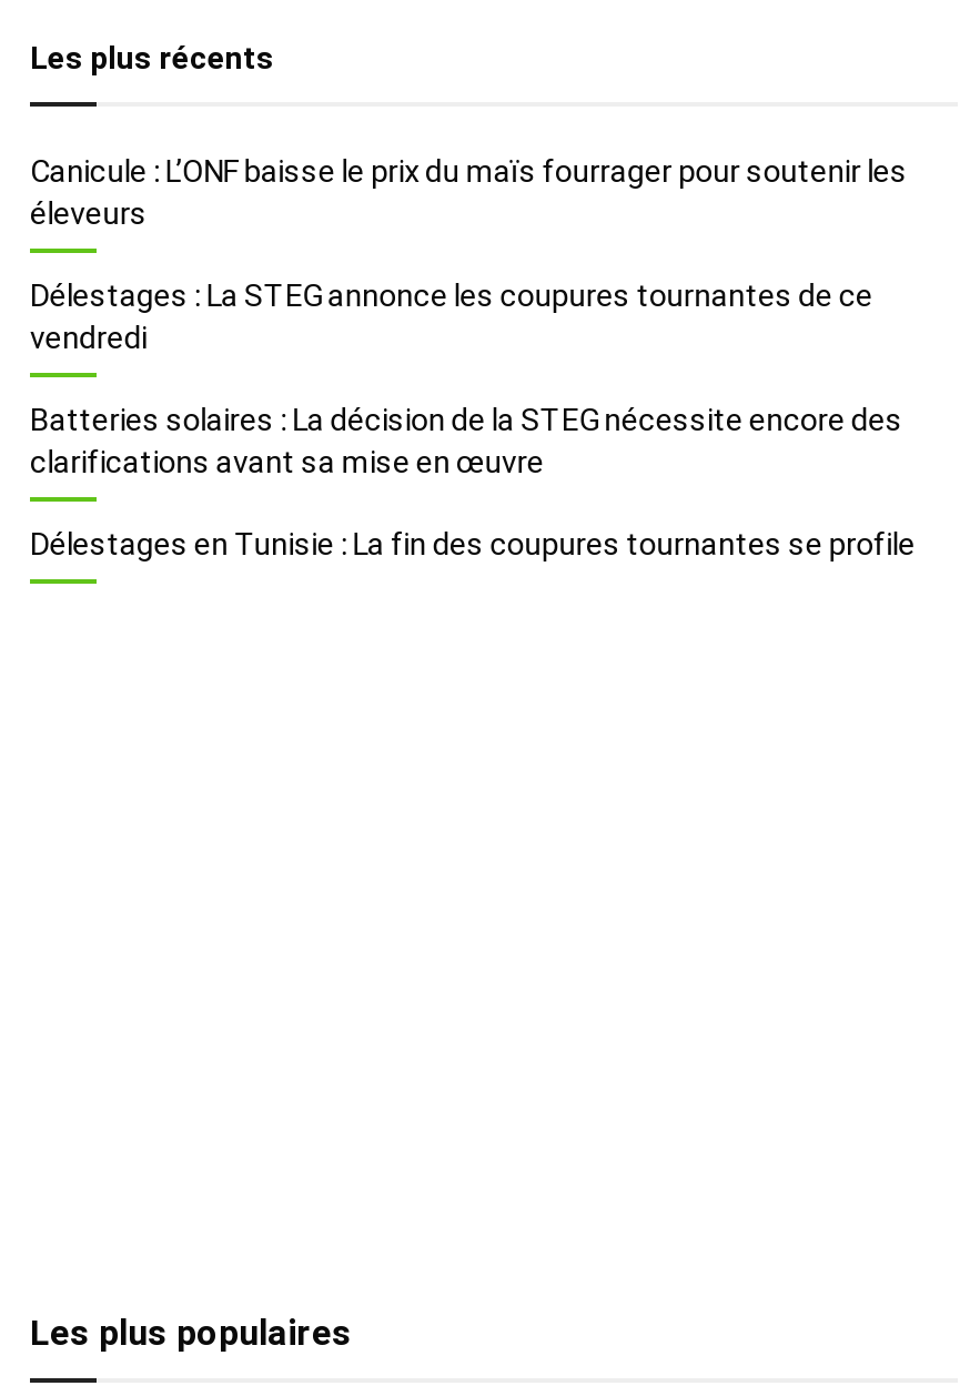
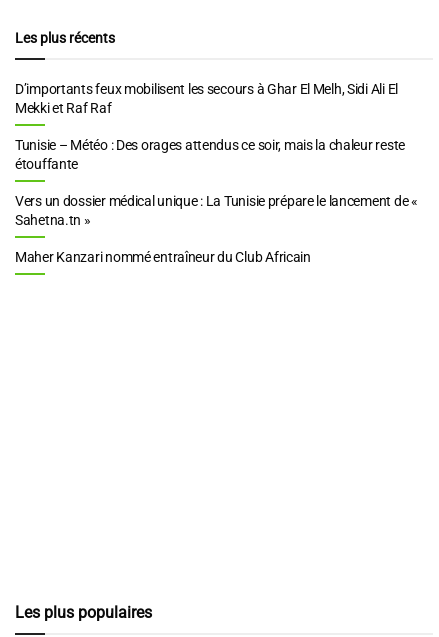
[30,152,907,230] Canicule : L’ONF baisse le prix du maïs fourrager pour soutenir les | éleveurs -> [15,80,398,115] D’importants feux mobilisent les secours à Ghar El Melh, Sidi Ali El | Mekki et Raf Raf
[30,276,873,354] Délestages : La STEG annonce les coupures tournantes de ce | vendredi -> [15,136,405,171] Tunisie – Météo : Des orages attendus ce soir, mais la chaleur reste | étouffante
[30,401,903,478] Batteries solaires : La décision de la STEG nécessite encore des | clarifications avant sa mise en œuvre -> [15,192,418,227] Vers un dossier médical unique : La Tunisie prépare le lancement de « | Sahetna.tn »
[30,525,915,560] Délestages en Tunisie : La fin des coupures tournantes se profile -> [15,248,311,264] Maher Kanzari nommé entraîneur du Club Africain

